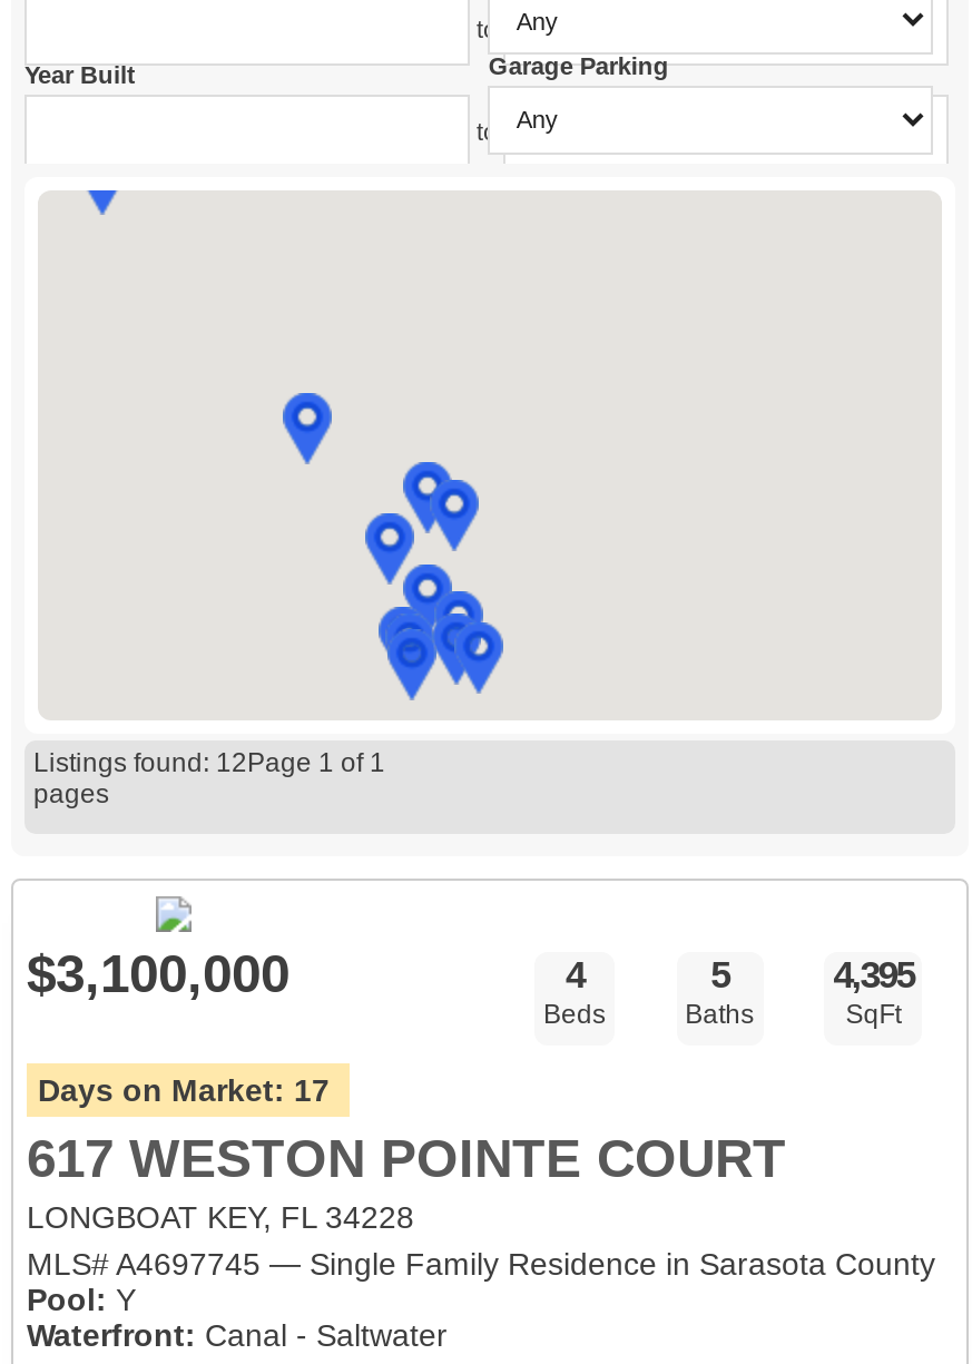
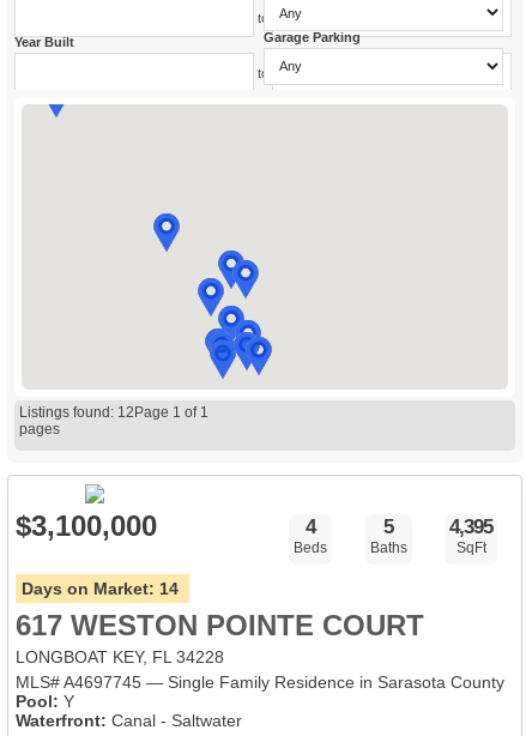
[38,1072,338,1108] Days on Market: 17 -> [22,579,183,598] Days on Market: 14

